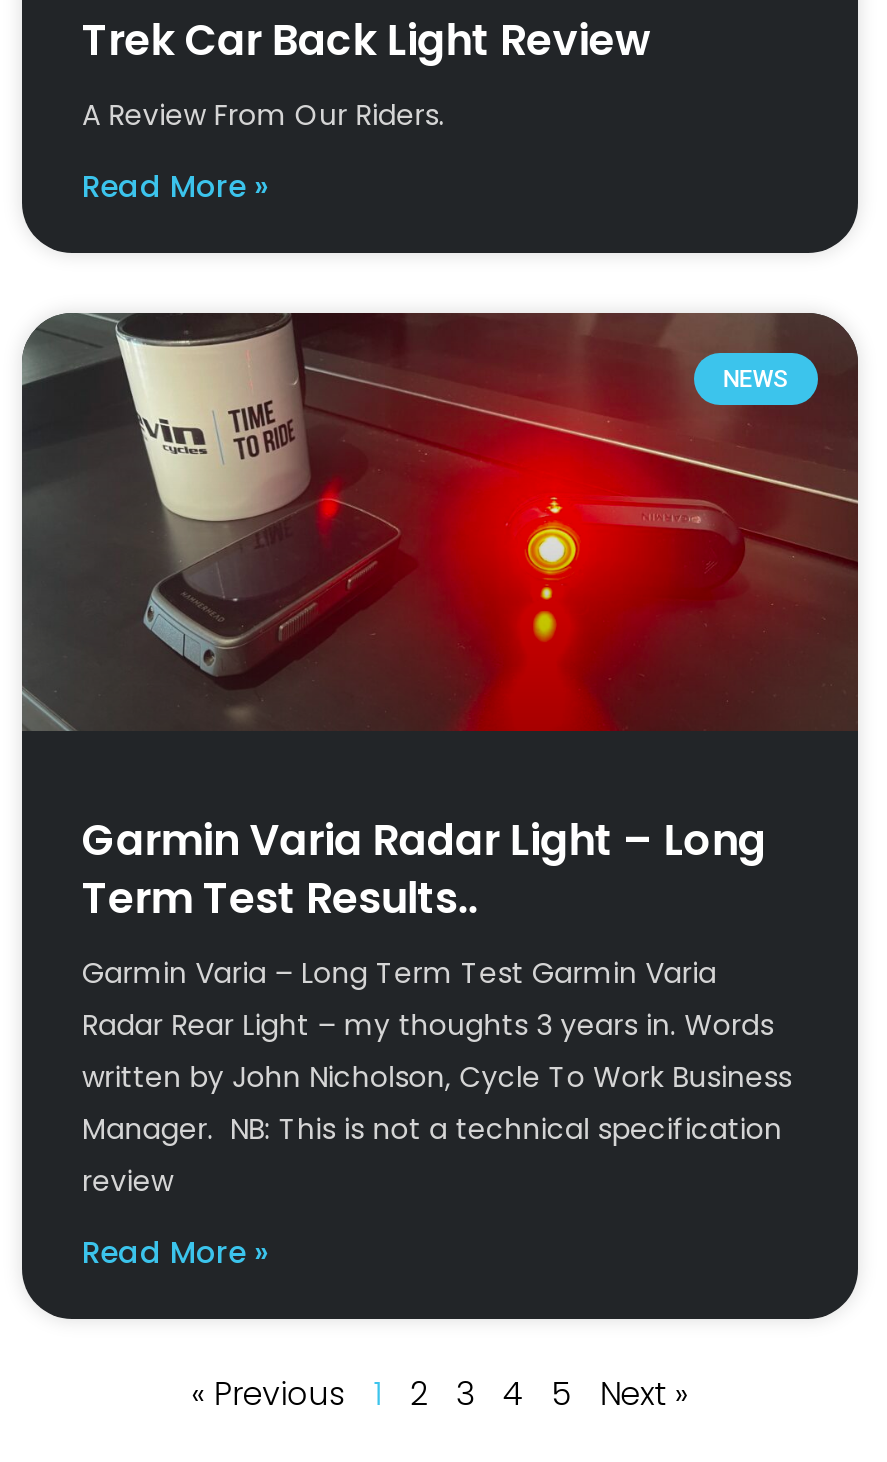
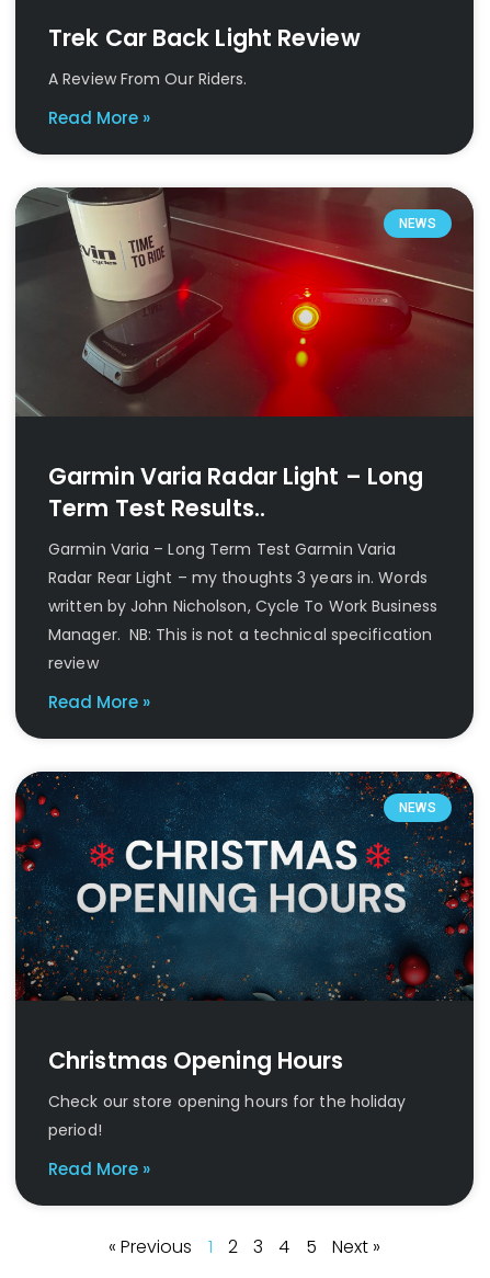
none -> [14,771,475,1001] [image] | NEWS
none -> [48,1045,406,1180] Christmas Opening Hours | Check our store opening hours for the holiday | period! | Read More »

